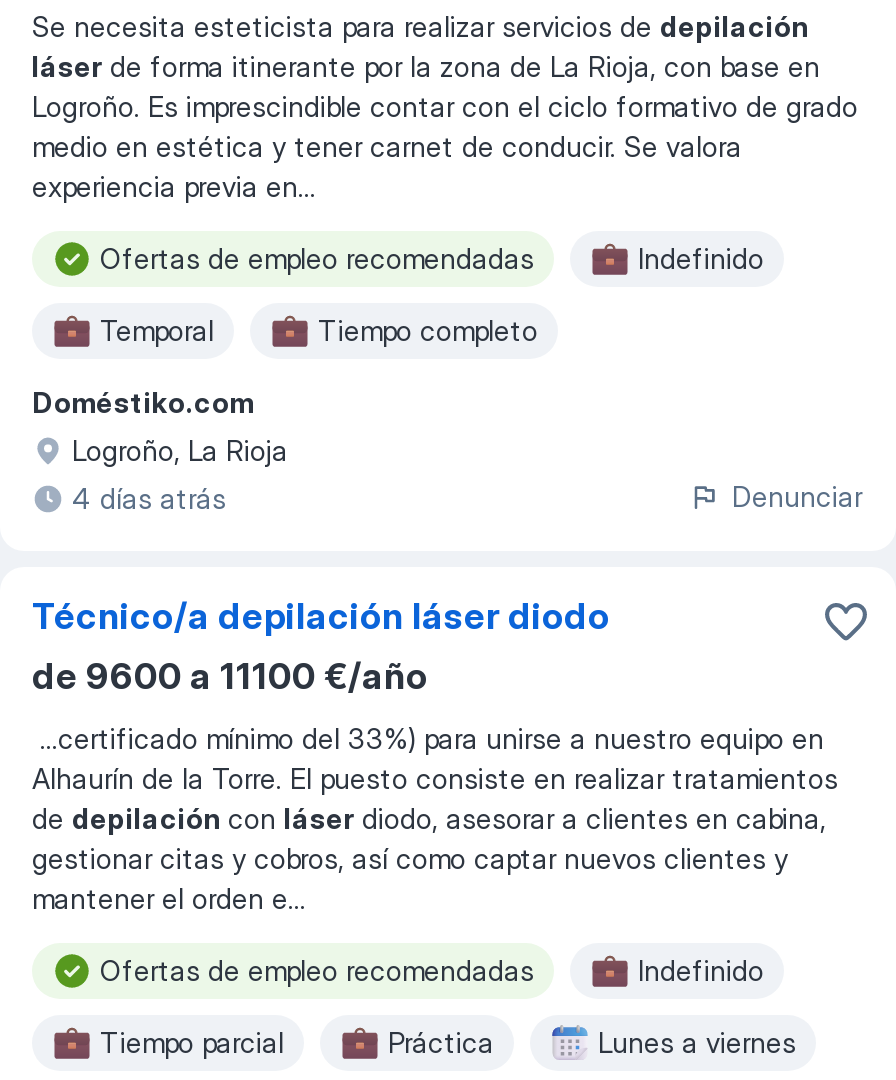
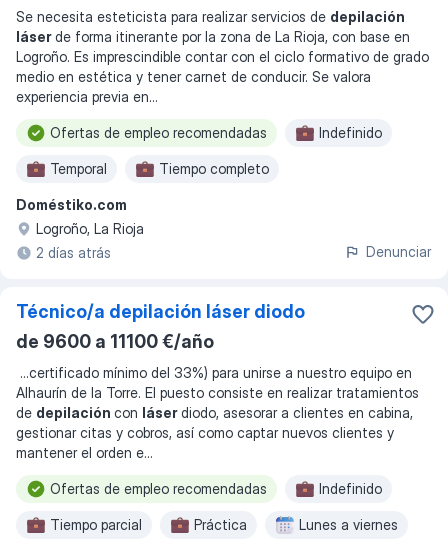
[72,481,226,515] 4 días atrás -> [36,244,111,261] 2 días atrás

